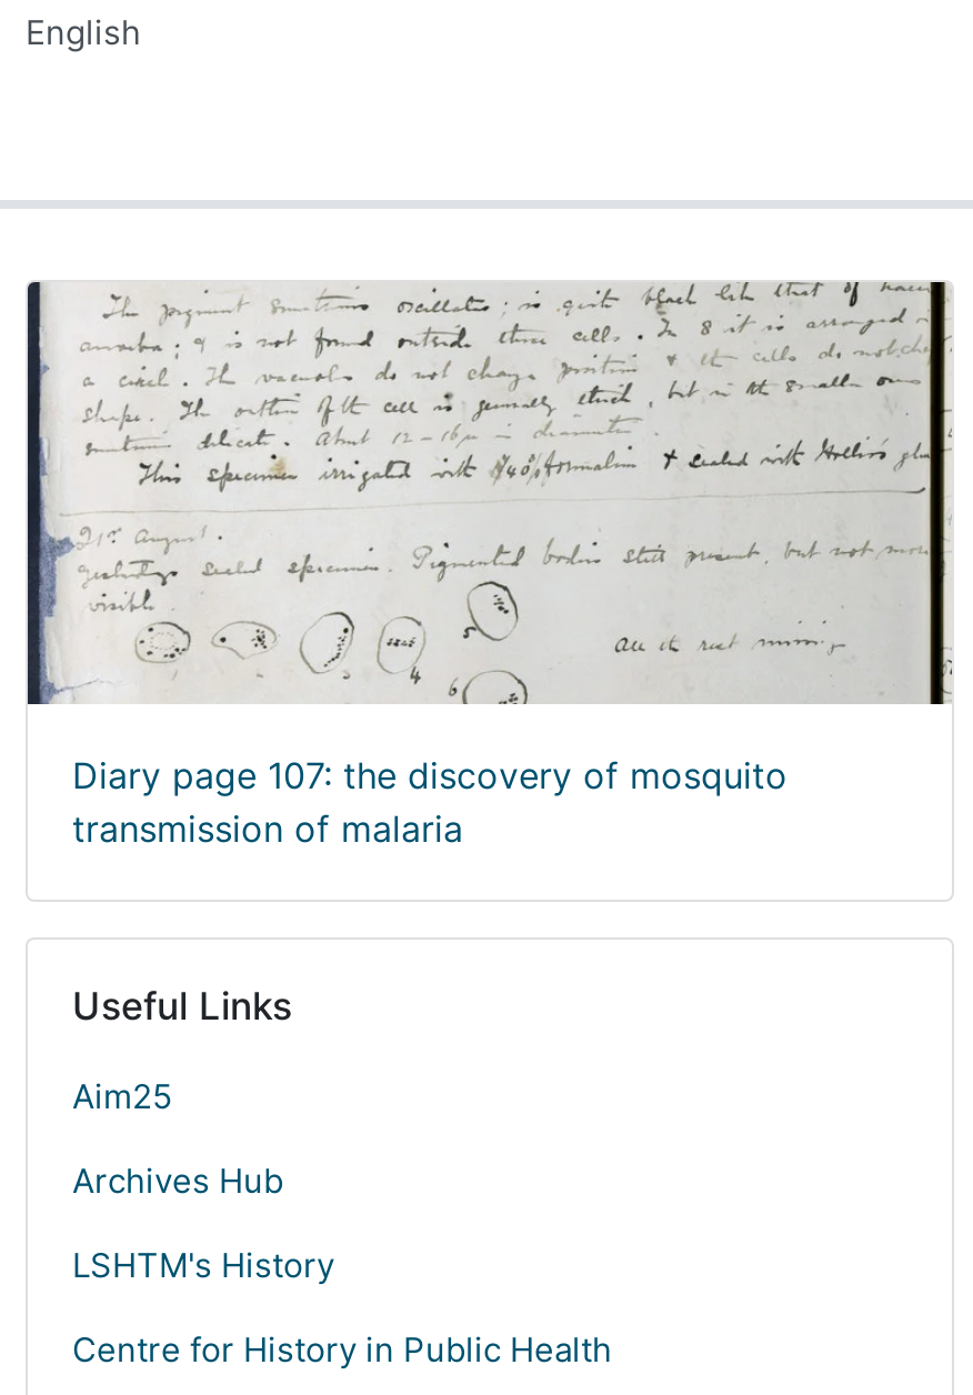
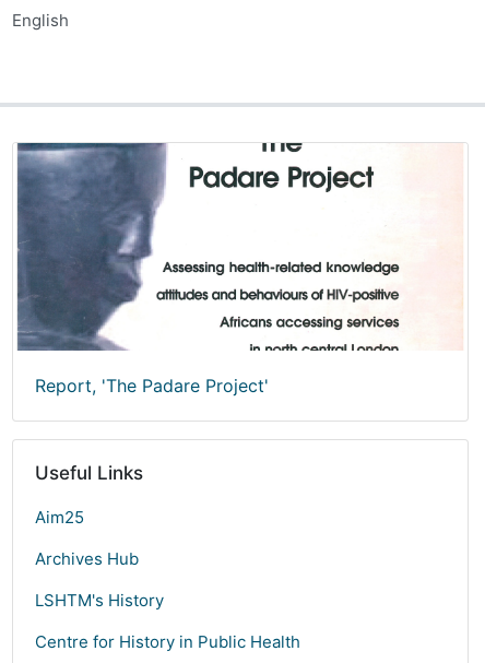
[26,280,954,851] [image] | Diary page 107: the discovery of mosquito | transmission of malaria -> [13,142,466,396] [image] | Report, 'The Padare Project'

